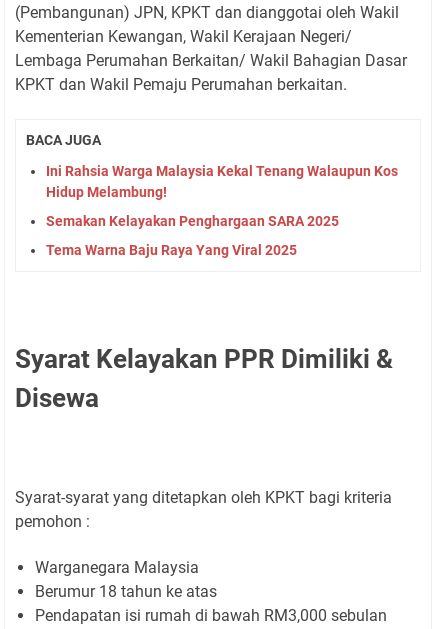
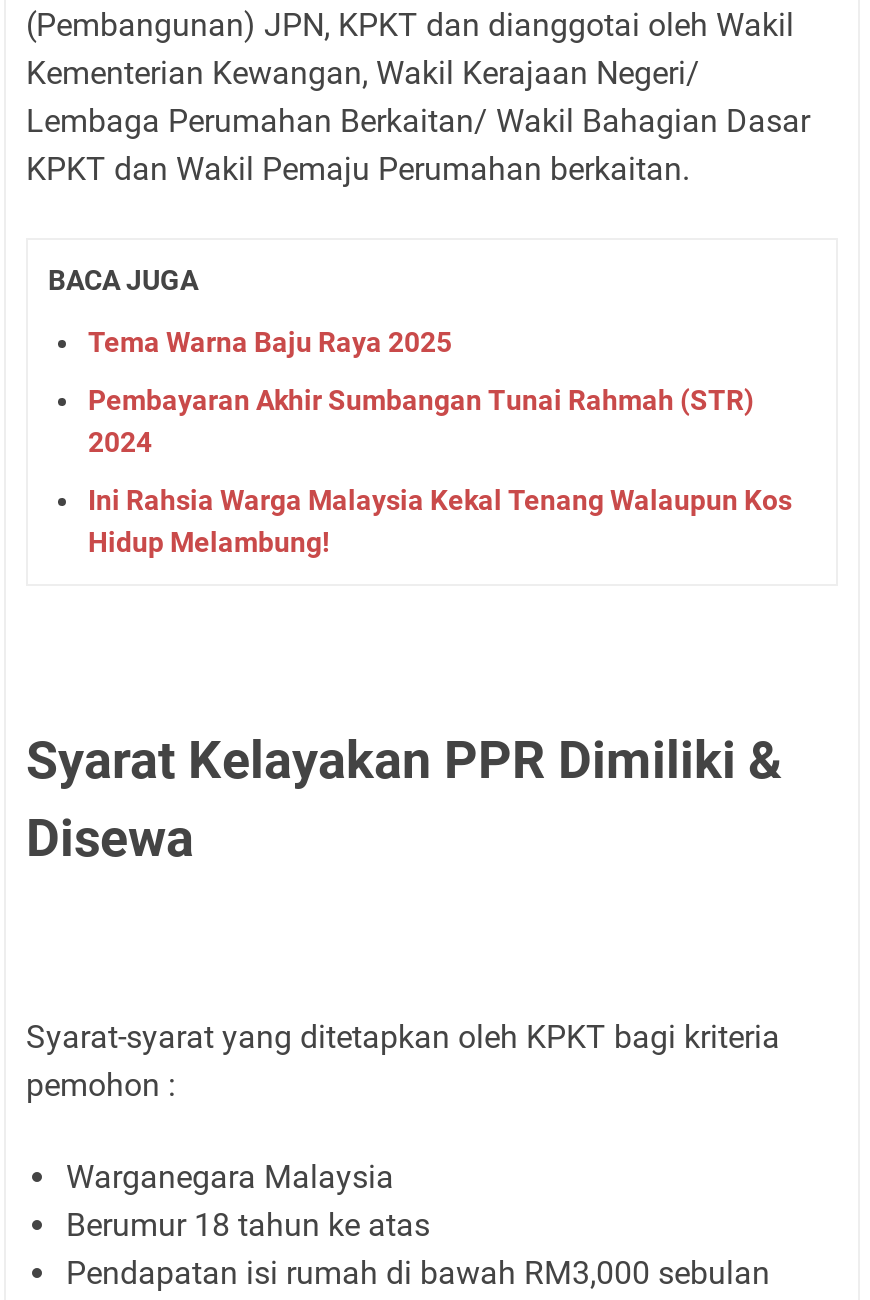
none -> [88,325,754,457] Tema Warna Baju Raya 2025 | Pembayaran Akhir Sumbangan Tunai Rahmah (STR) | 2024
moved [46,163,398,200] -> [88,483,792,557]: Ini Rahsia Warga Malaysia Kekal Tenang Walaupun Kos | Hidup Melambung!
[46,213,339,258] Semakan Kelayakan Penghargaan SARA 2025 | Tema Warna Baju Raya Yang Viral 2025 -> none

